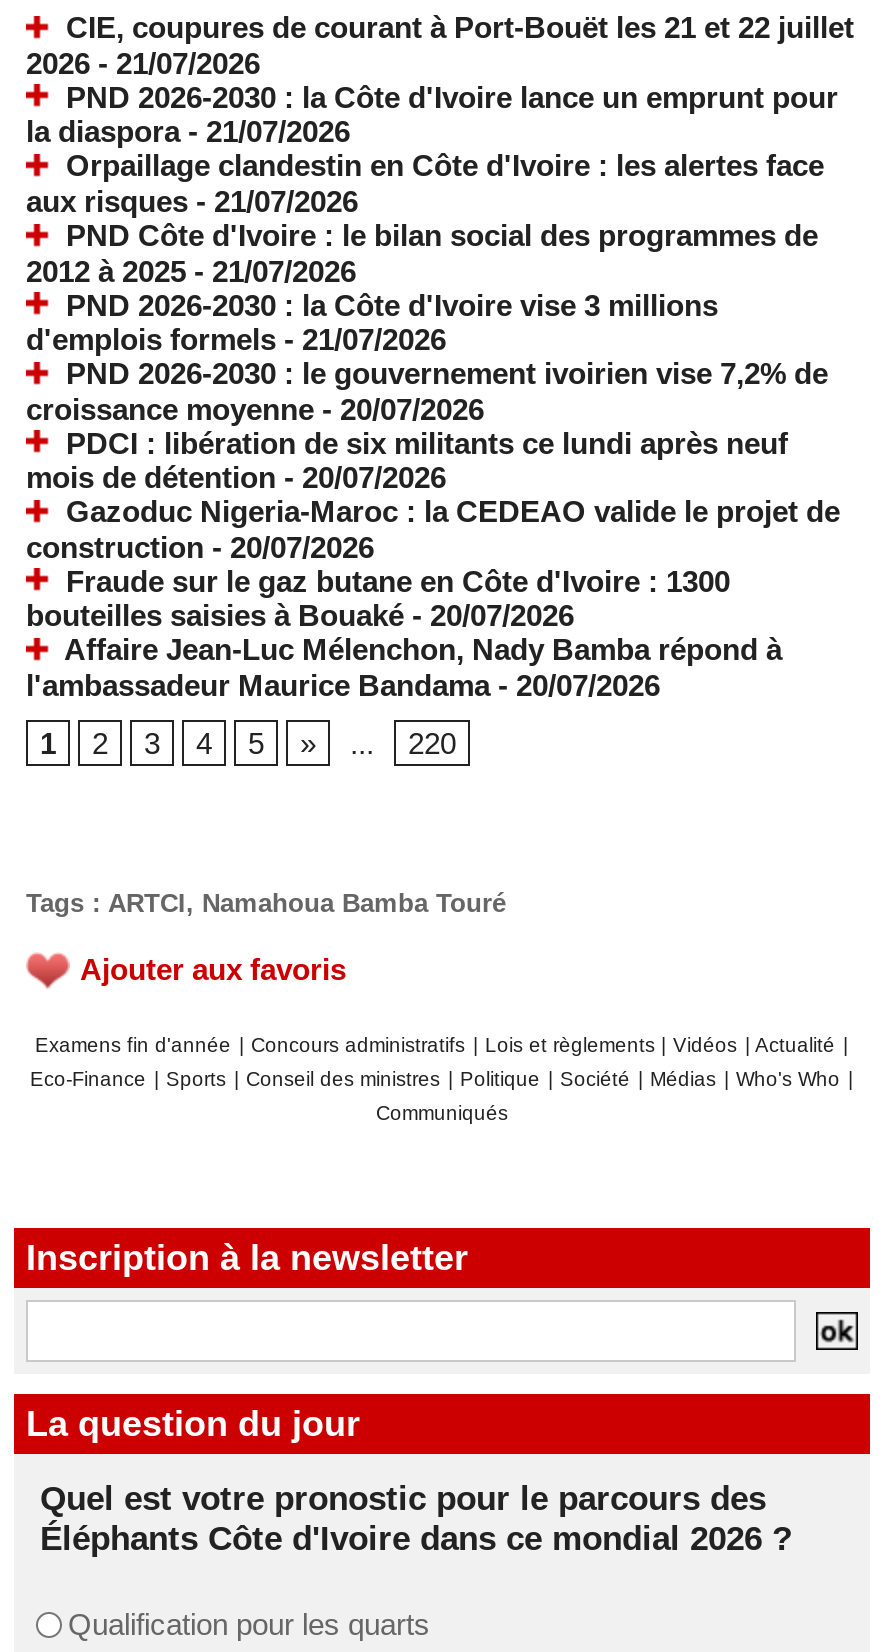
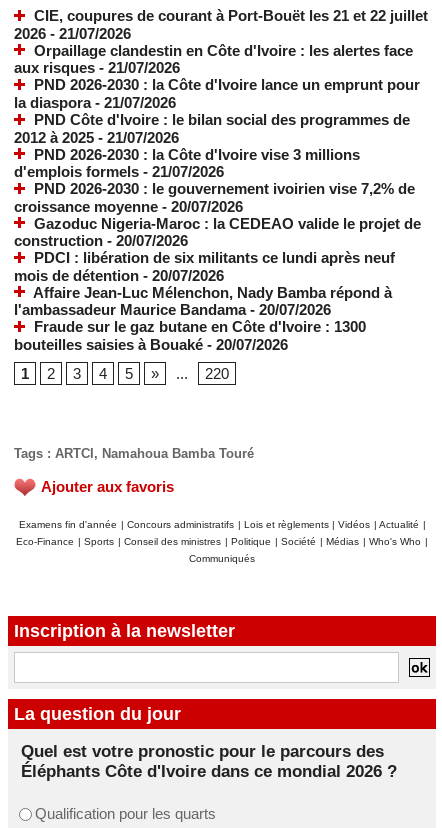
moved [26,80,838,149] -> [14,76,420,111]: PND 2026-2030 : la Côte d'Ivoire lance un emprunt pour | la diaspora - 21/07/2026
moved [26,149,824,218] -> [14,42,413,76]: Orpaillage clandestin en Côte d'Ivoire : les alertes face | aux risques - 21/07/2026
moved [26,425,788,494] -> [14,249,395,284]: PDCI : libération de six militants ce lundi après neuf | mois de détention - 20/07/2026
moved [26,494,840,563] -> [14,215,421,249]: Gazoduc Nigeria-Maroc : la CEDEAO valide le projet de | construction - 20/07/2026
moved [26,563,730,632] -> [14,318,366,353]: Fraude sur le gaz butane en Côte d'Ivoire : 1300 | bouteilles saisies à Bouaké - 20/07/2026
moved [26,632,782,701] -> [14,284,392,318]: Affaire Jean-Luc Mélenchon, Nady Bamba répond à | l'ambassadeur Maurice Bandama - 20/07/2026

